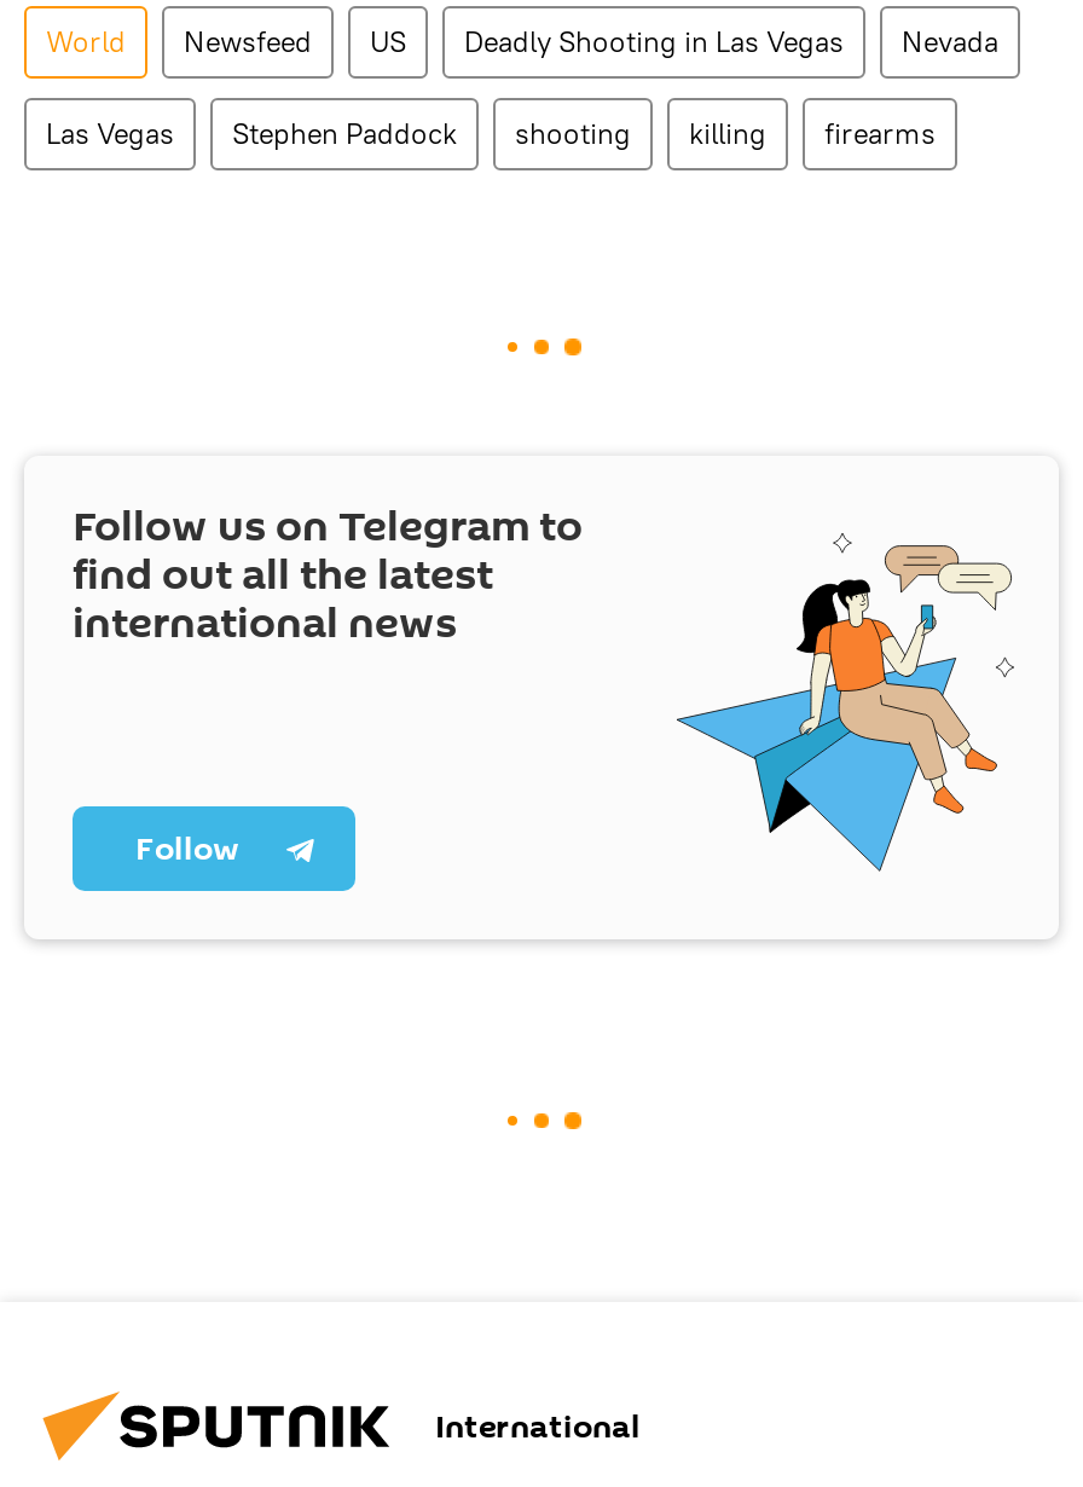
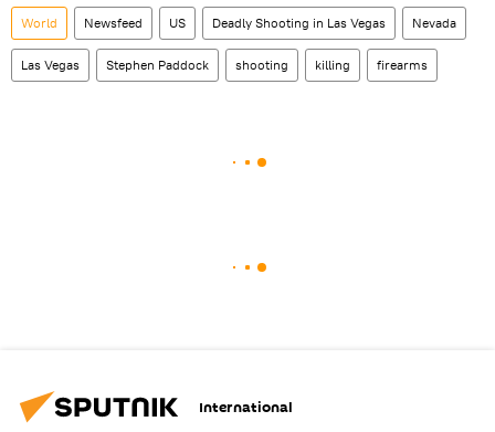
[73,497,1015,872] [image] | Follow us on Telegram to | find out all the latest | international news -> none
[135,826,239,872] Follow -> none

